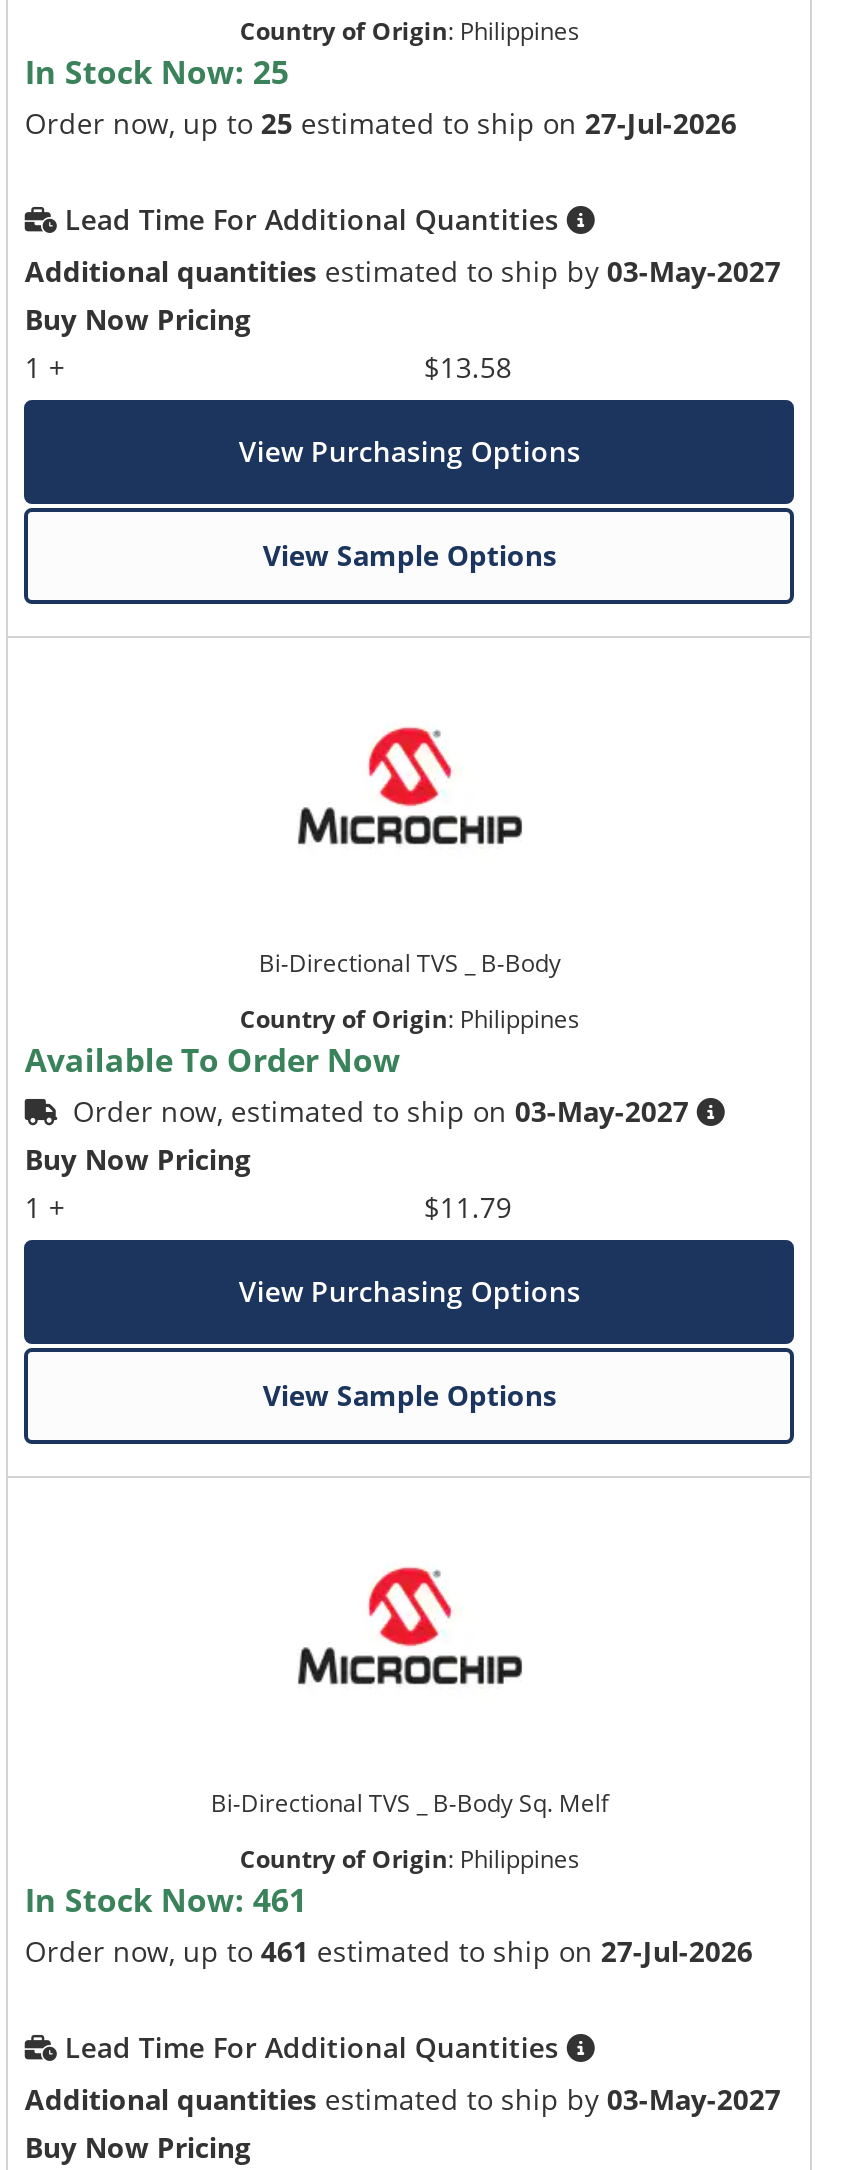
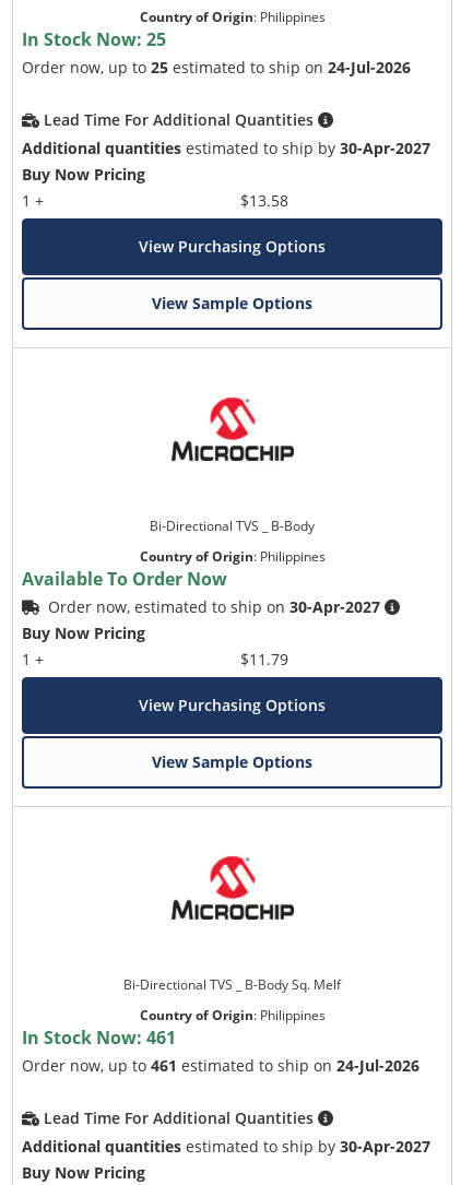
[25,103,737,141] Order now, up to 25 estimated to ship on 27-Jul-2026 -> [22,56,411,77] Order now, up to 25 estimated to ship on 24-Jul-2026
[25,251,781,289] Additional quantities estimated to ship by 03-May-2027 -> [22,137,431,158] Additional quantities estimated to ship by 30-Apr-2027
[73,1091,689,1129] Order now, estimated to ship on 03-May-2027 -> [49,596,381,617] Order now, estimated to ship on 30-Apr-2027
[25,1931,753,1969] Order now, up to 461 estimated to ship on 27-Jul-2026 -> [22,1055,420,1075] Order now, up to 461 estimated to ship on 24-Jul-2026
[25,2079,781,2117] Additional quantities estimated to ship by 03-May-2027 -> [22,1136,431,1156] Additional quantities estimated to ship by 30-Apr-2027

